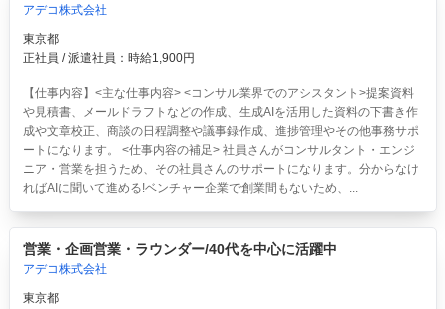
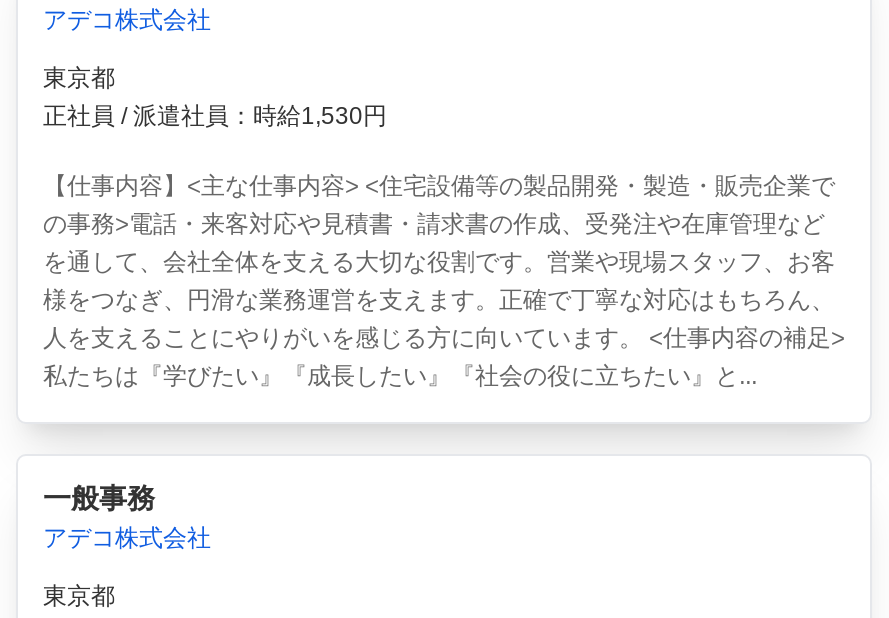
[22,51,194,65] 正社員 / 派遣社員：時給1,900円 -> [43,103,387,131] 正社員 / 派遣社員：時給1,530円
[22,86,418,195] 【仕事内容】<主な仕事内容> <コンサル業界でのアシスタント>提案資料 | や見積書、メールドラフトなどの作成、生成AIを活用した資料の下書き作 | 成や文章校正、商談の日程調整や議事録作成、進捗管理やその他事務サポ | ートになります。 <仕事内容の補足> 社員さんがコンサルタント・エンジ | ニア・営業を担うため、その社員さんのサポートになります。分からなけ | ればAIに聞いて進める!ベンチャー企業で創業間もないため、... -> [43,173,845,391] 【仕事内容】<主な仕事内容> <住宅設備等の製品開発・製造・販売企業で | の事務>電話・来客対応や見積書・請求書の作成、受発注や在庫管理など | を通して、会社全体を支える大切な役割です。営業や現場スタッフ、お客 | 様をつなぎ、円滑な業務運営を支えます。正確で丁寧な対応はもちろん、 | 人を支えることにやりがいを感じる方に向いています。 <仕事内容の補足> | 私たちは『学びたい』『成長したい』『社会の役に立ちたい』と...
[22,241,336,257] 営業・企画営業・ラウンダー/40代を中心に活躍中 -> [43,483,155,515] 一般事務

